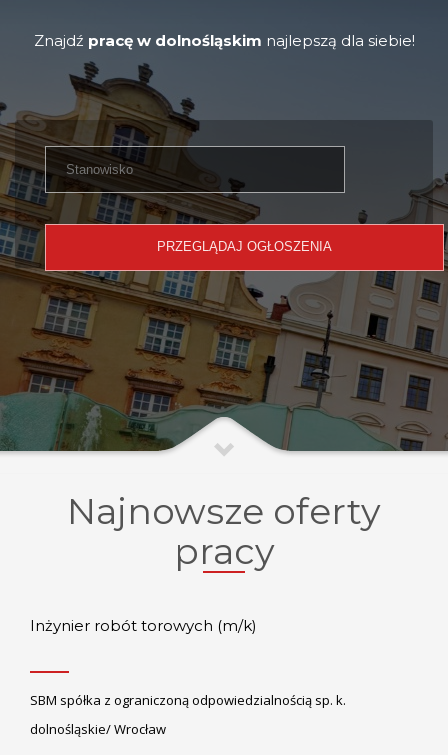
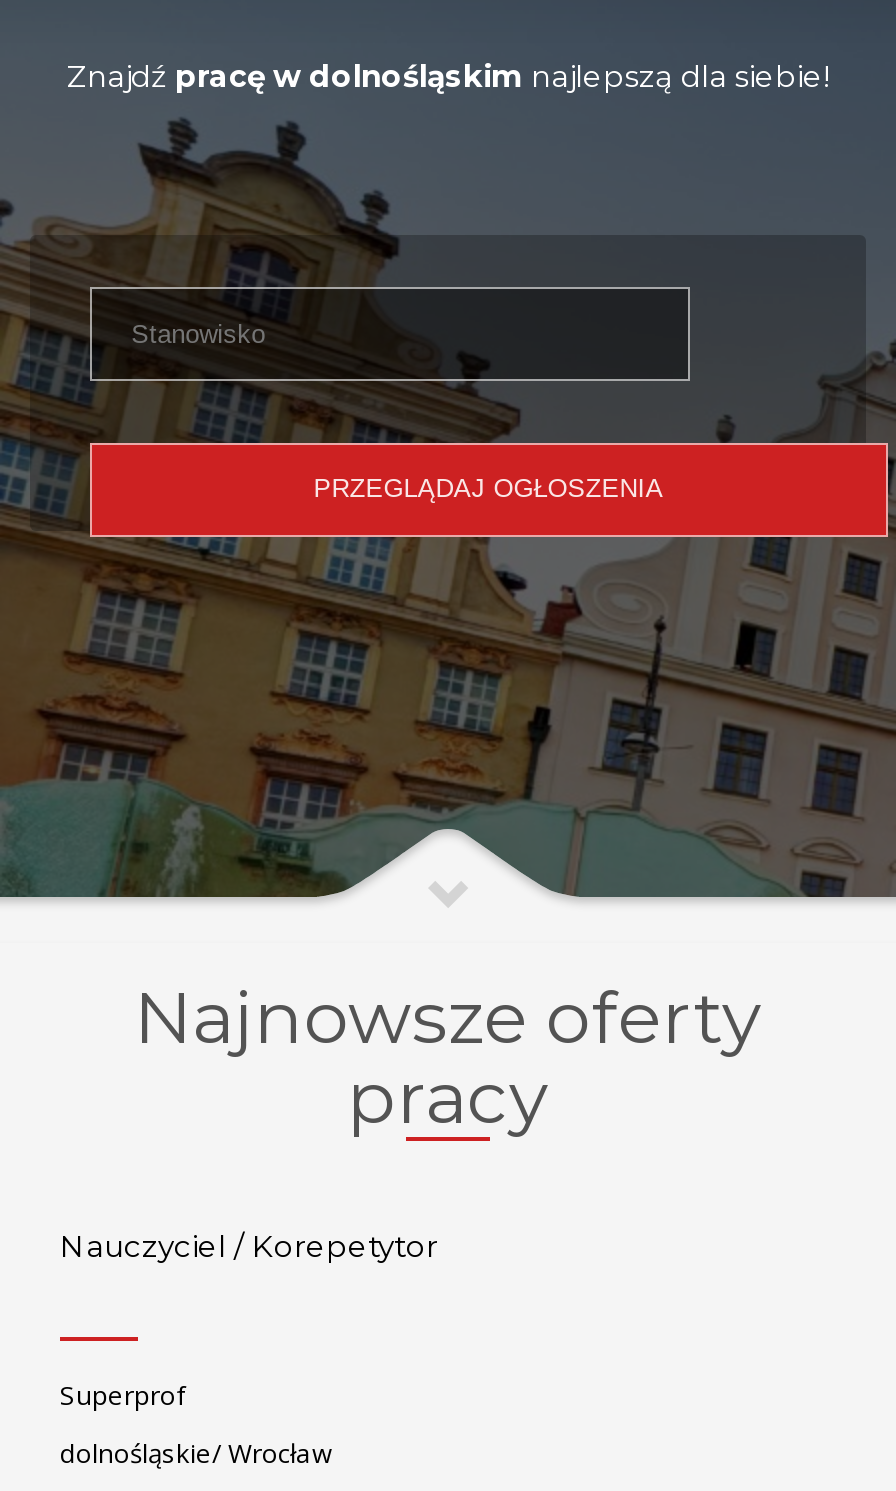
[30,616,257,635] Inżynier robót torowych (m/k) -> [60,1226,438,1264] Nauczyciel / Korepetytor
[30,691,346,709] SBM spółka z ograniczoną odpowiedzialnością sp. k. -> [60,1377,186,1413] Superprof

